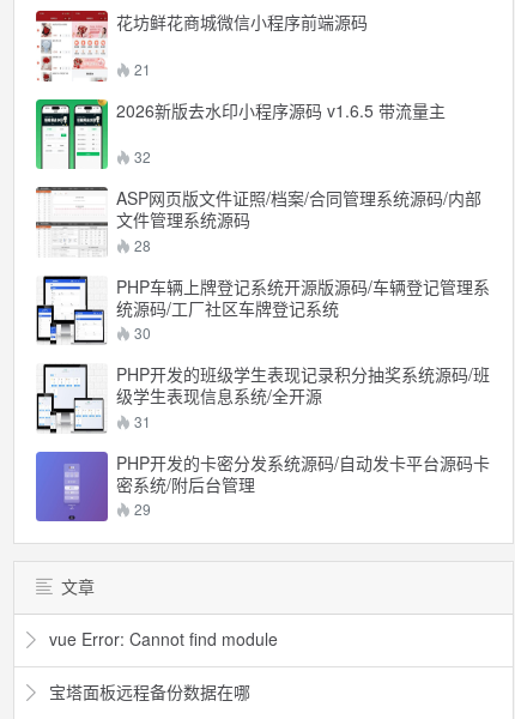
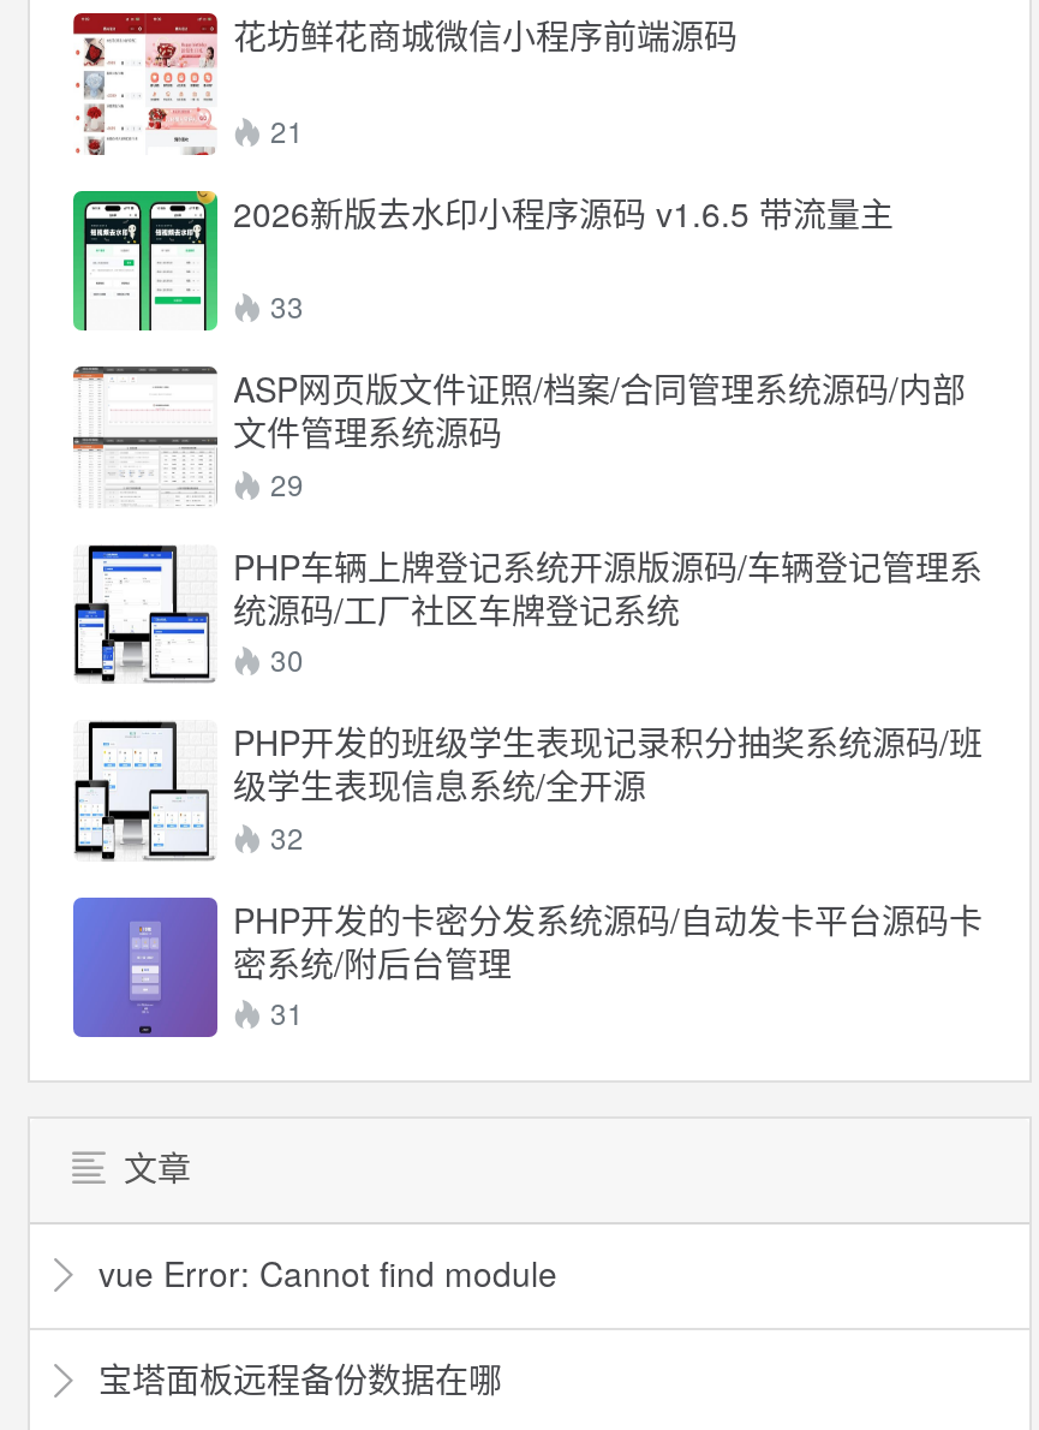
[134,147,151,167] 32 -> [270,286,304,327] 33
[134,235,151,255] 28 -> [270,462,304,503] 29
[134,411,151,431] 31 -> [270,816,304,857] 32
[134,499,151,519] 29 -> [270,992,304,1033] 31

